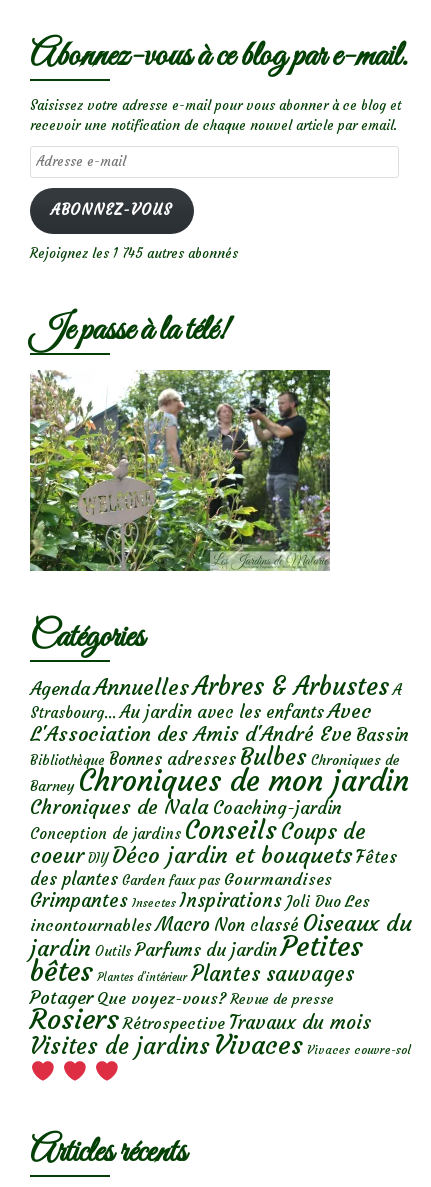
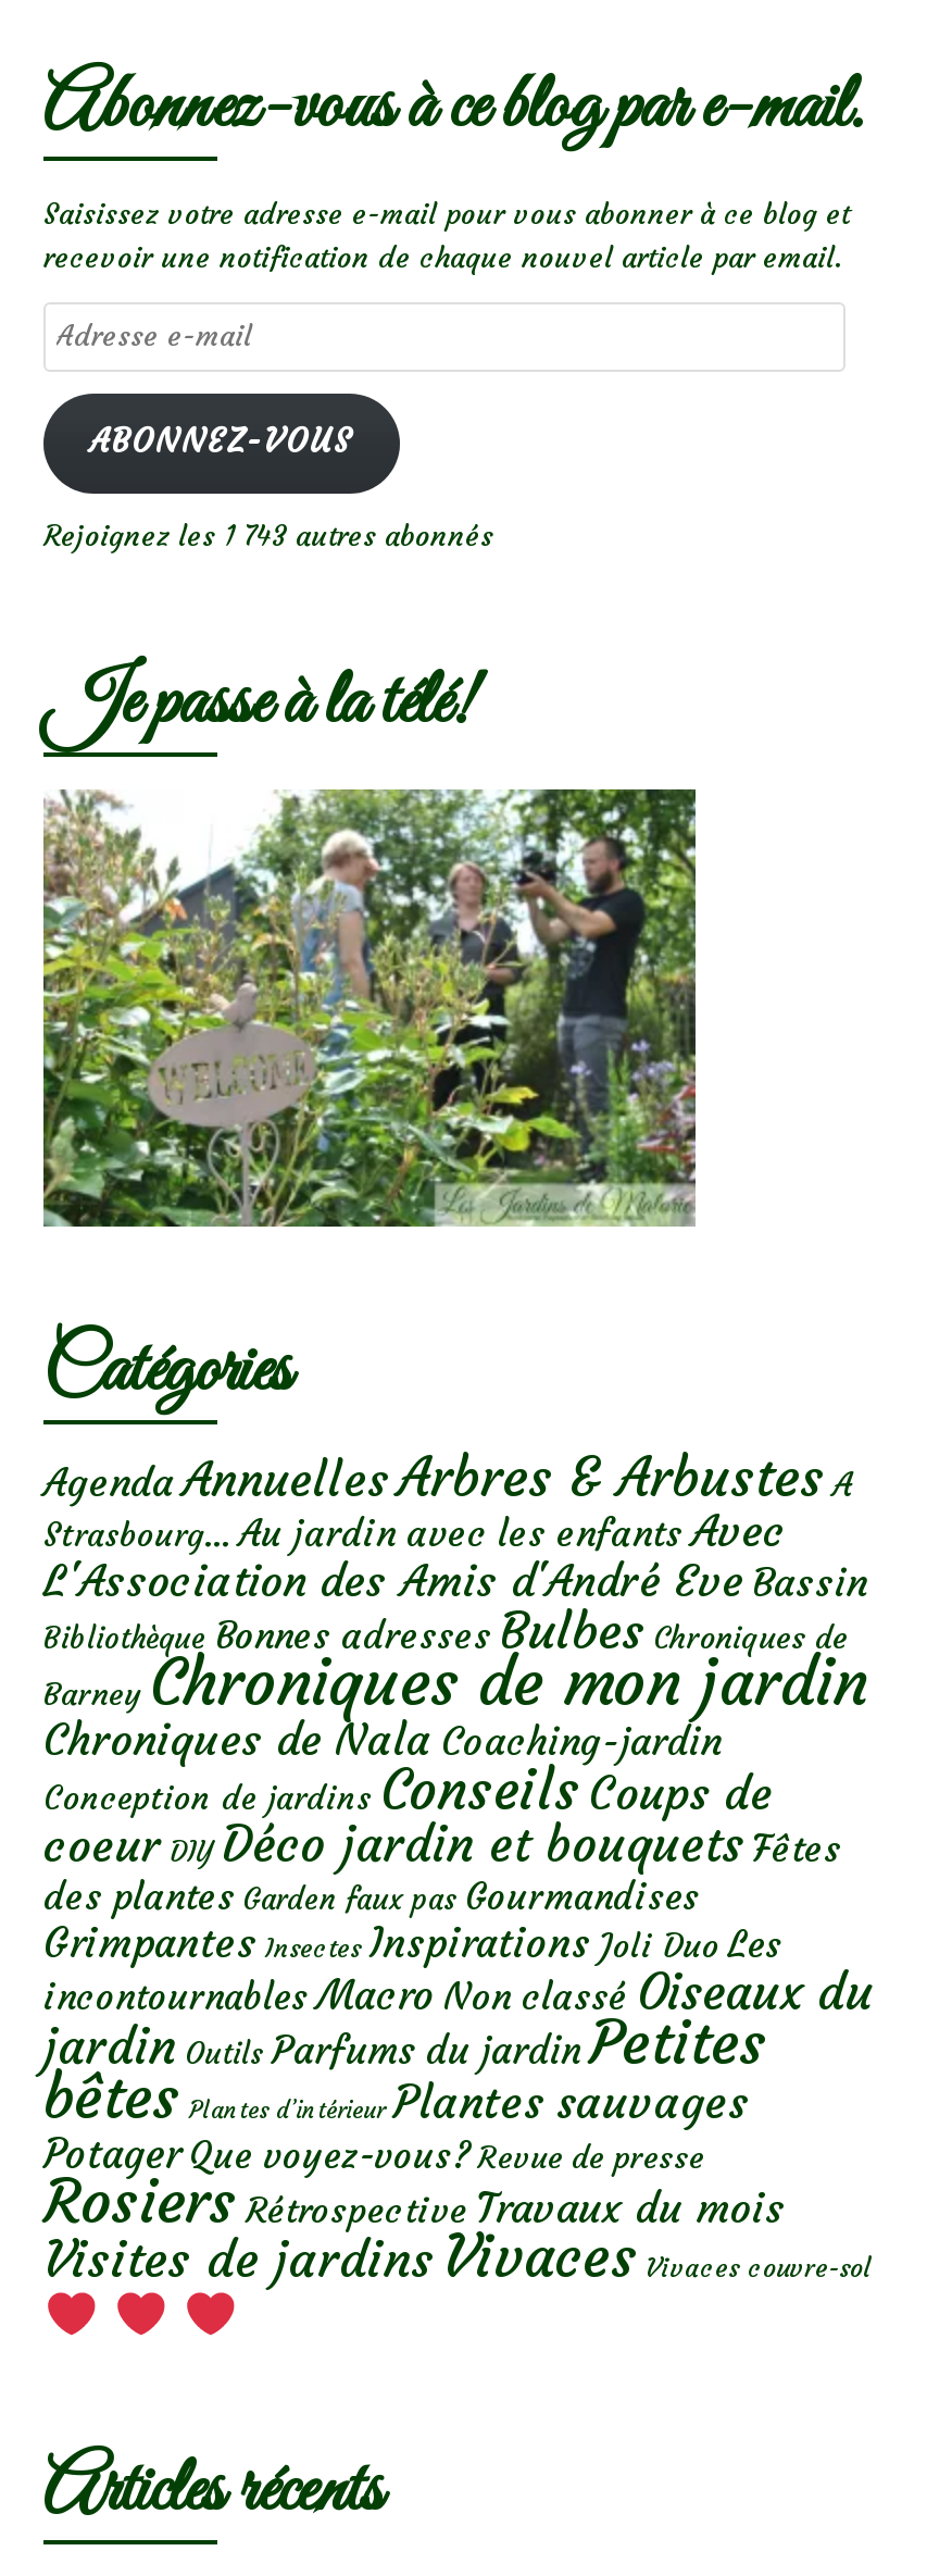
[30,245,238,262] Rejoignez les 1 745 autres abonnés -> [43,518,493,555] Rejoignez les 1 743 autres abonnés

